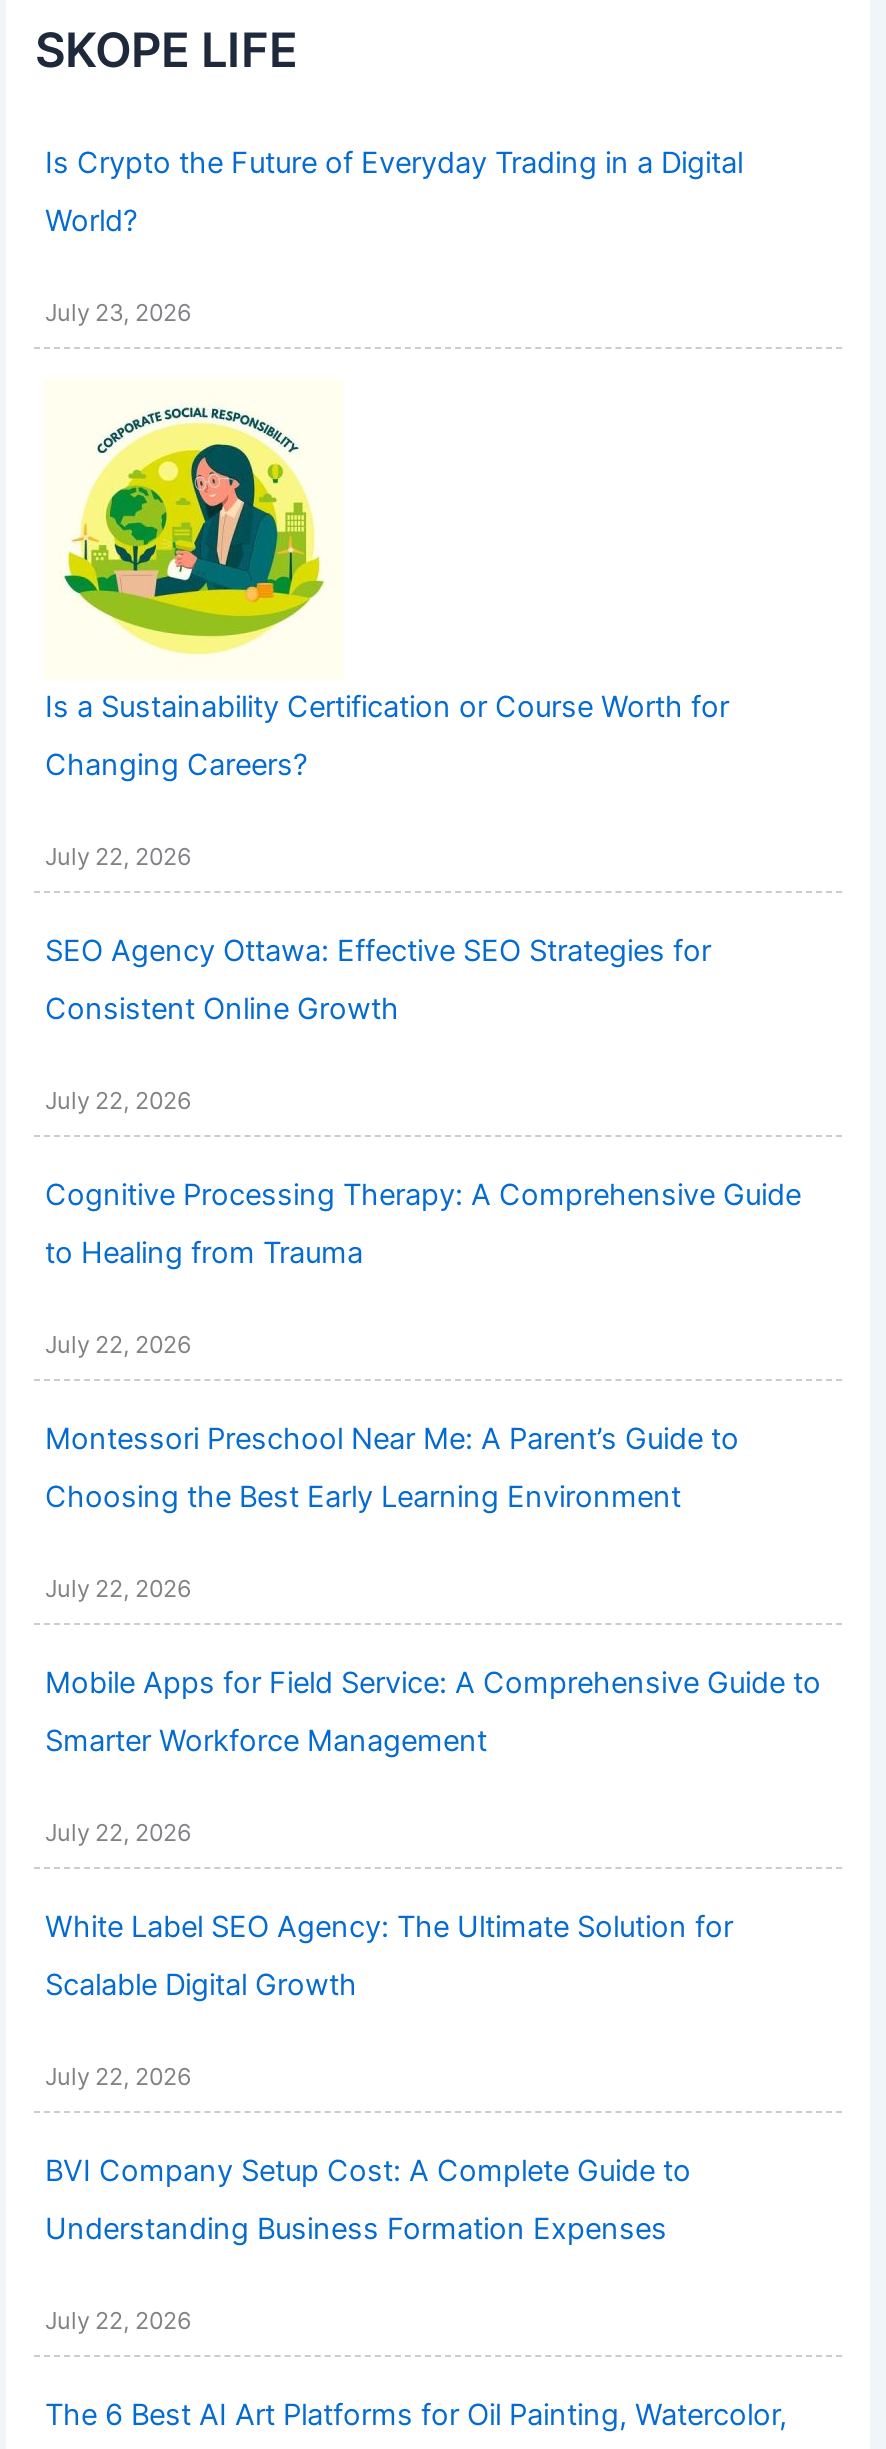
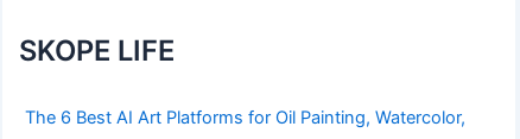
[45,145,743,327] Is Crypto the Future of Everyday Trading in a Digital | World? | July 23, 2026 -> none
[45,405,821,2335] [image] | Is a Sustainability Certification or Course Worth for | Changing Careers? | July 22, 2026 | SEO Agency Ottawa: Effective SEO Strategies for | Consistent Online Growth | July 22, 2026 | Cognitive Processing Therapy: A Comprehensive Guide | to Healing from Trauma | July 22, 2026 | Montessori Preschool Near Me: A Parent’s Guide to | Choosing the Best Early Learning Environment | July 22, 2026 | Mobile Apps for Field Service: A Comprehensive Guide to | Smarter Workforce Management | July 22, 2026 | White Label SEO Agency: The Ultimate Solution for | Scalable Digital Growth | July 22, 2026 | BVI Company Setup Cost: A Complete Guide to | Understanding Business Formation Expenses | July 22, 2026 -> none

